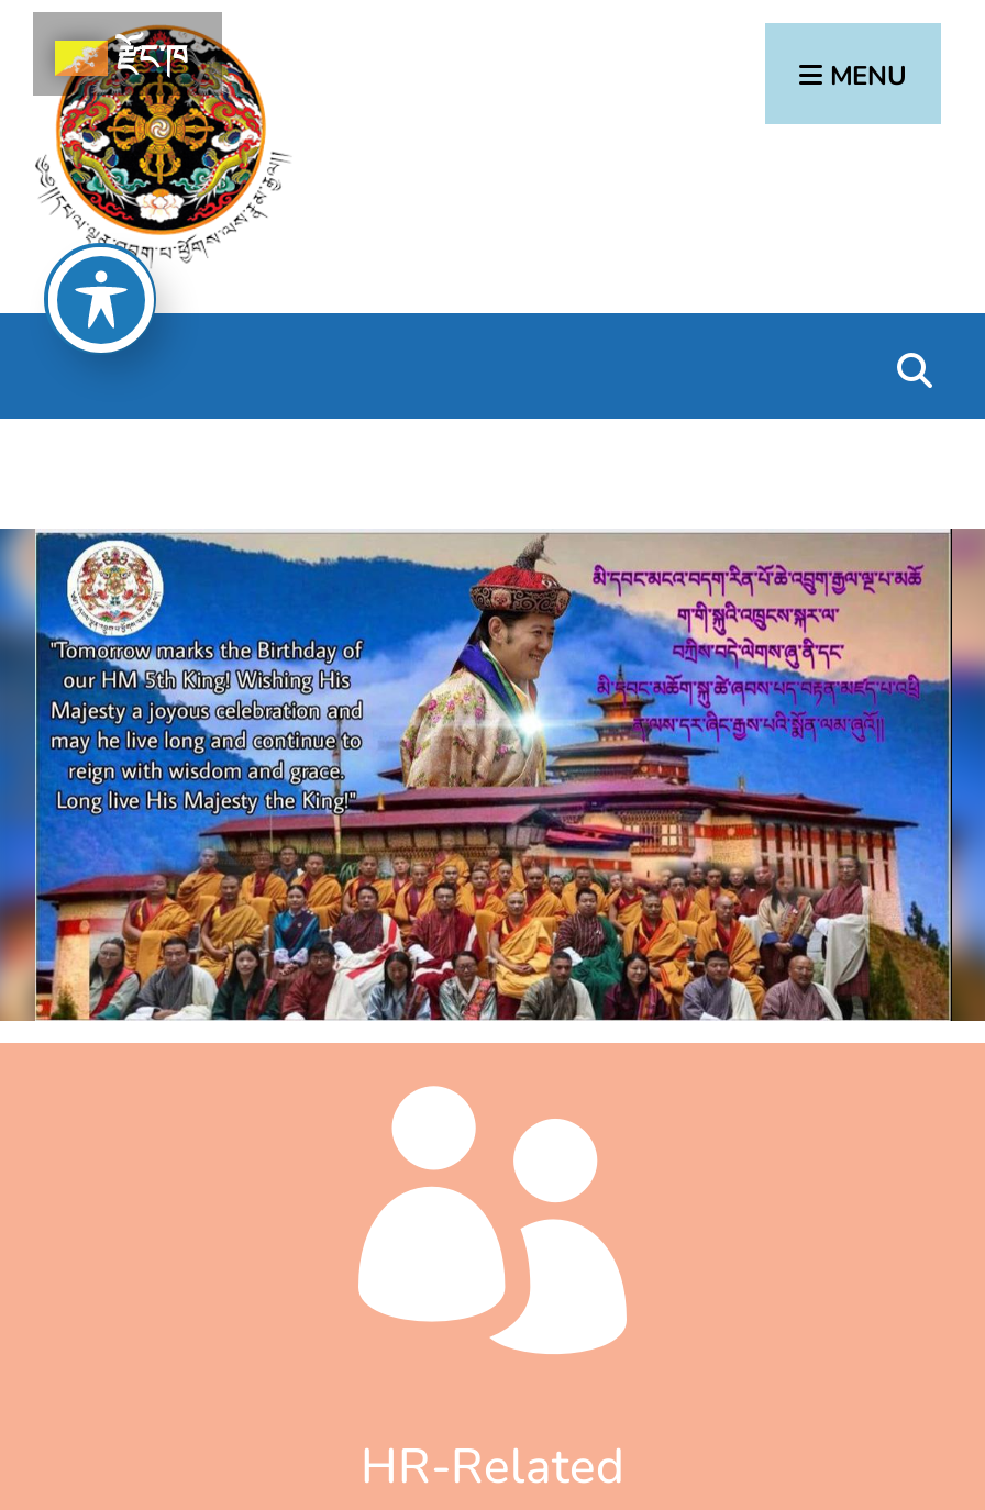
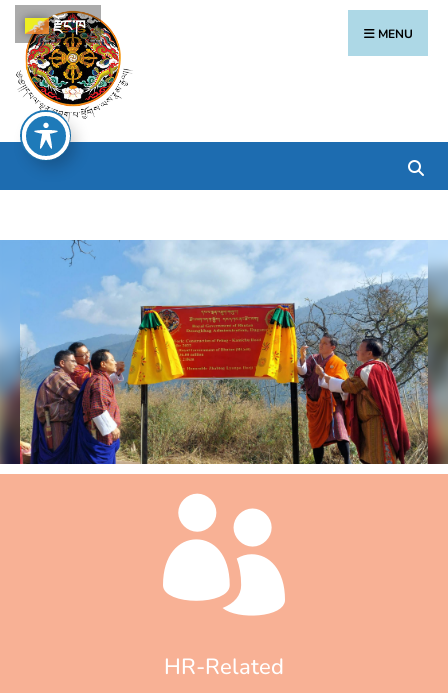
[7,526,978,1023] [image] -> [3,240,445,465] [image]

